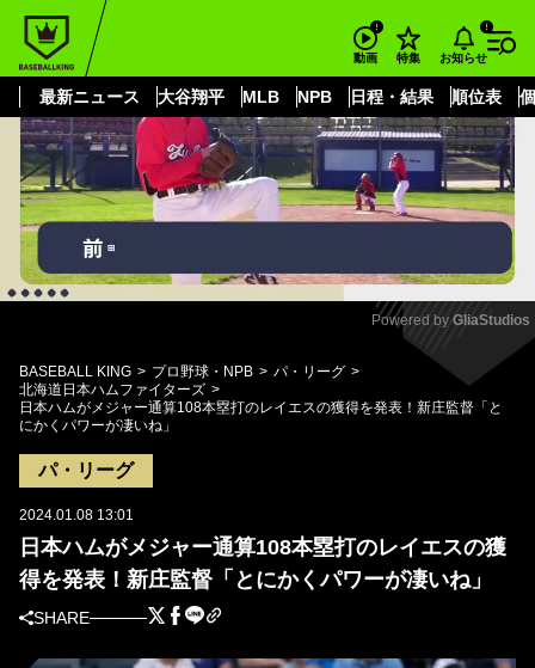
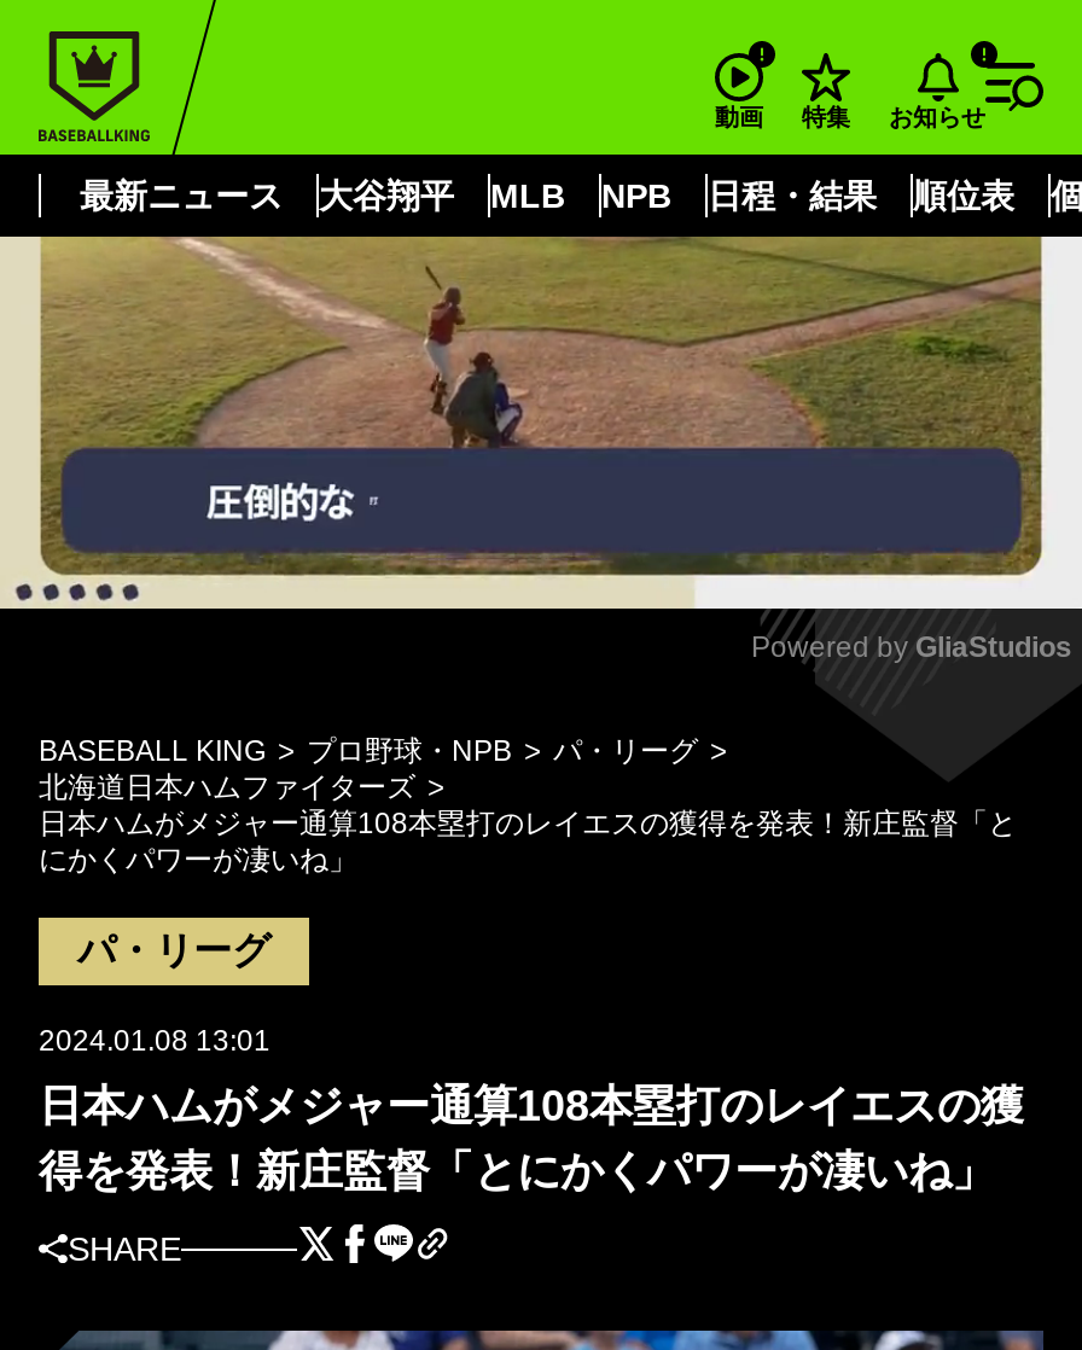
[19,116,516,286] [image] -> [39,234,1043,577] [image]

